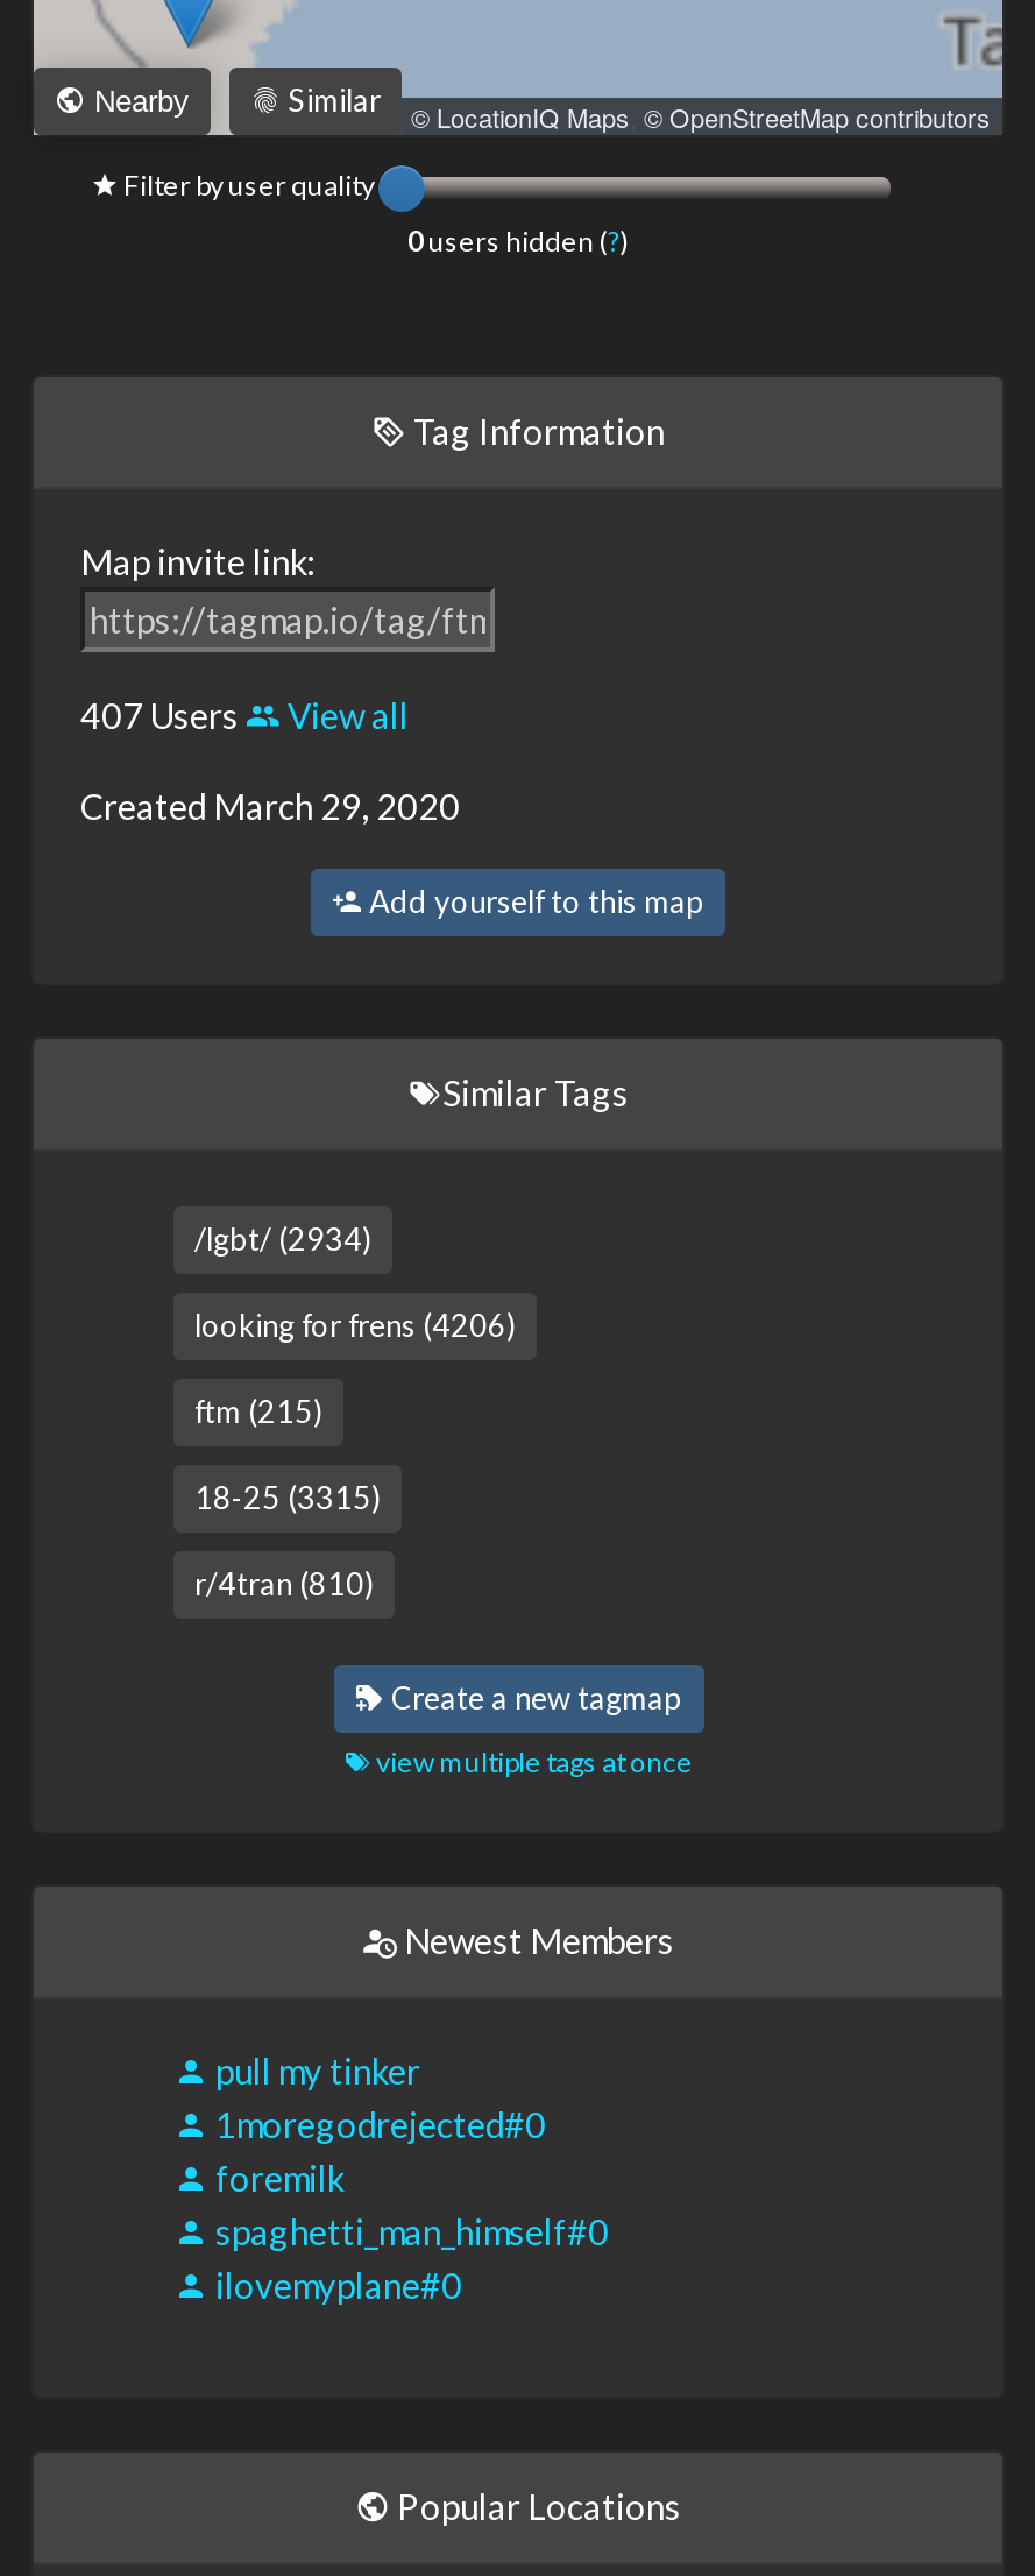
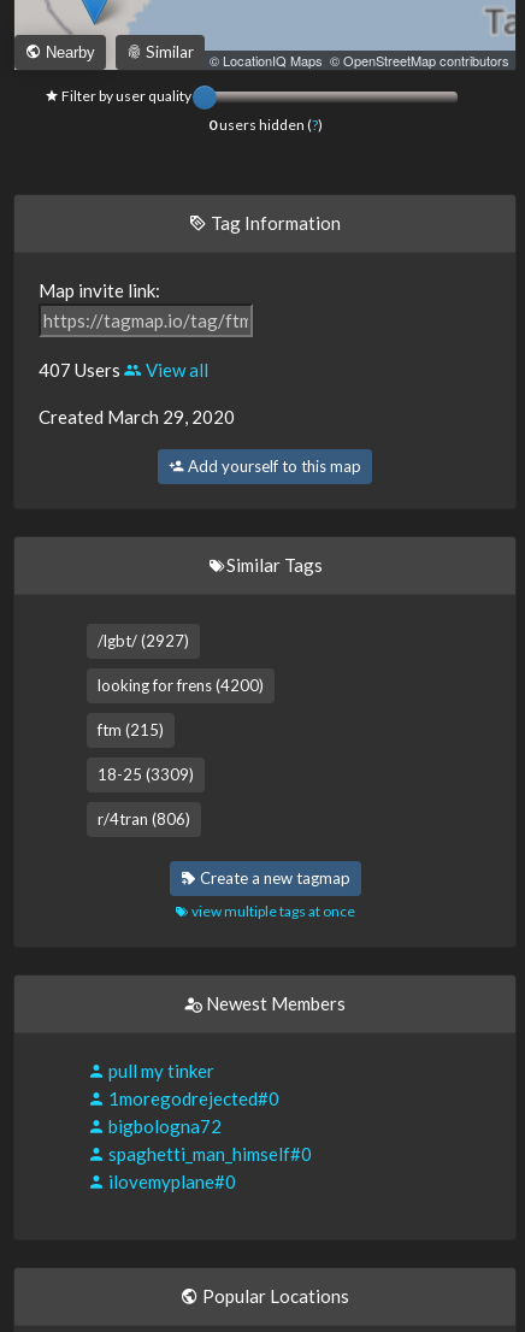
[194,1220,371,1257] /lgbt/ (2934) -> [98,631,189,650] /lgbt/ (2927)
[194,1306,516,1343] looking for frens (4206) -> [98,675,264,694] looking for frens (4200)
[194,1478,381,1515] 18-25 (3315) -> [98,764,194,784] 18-25 (3309)
[194,1564,374,1601] r/4tran (810) -> [98,809,190,828] r/4tran (806)
[208,2156,343,2198] foremilk -> [105,1115,222,1136] bigbologna72

